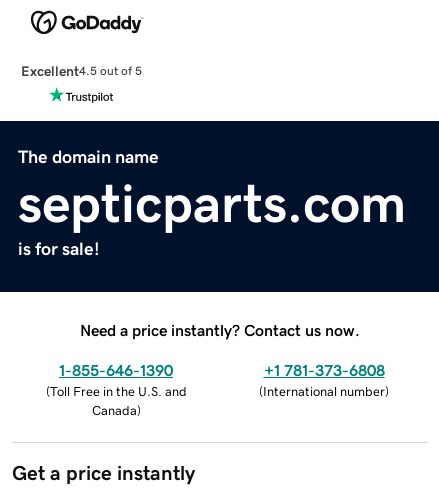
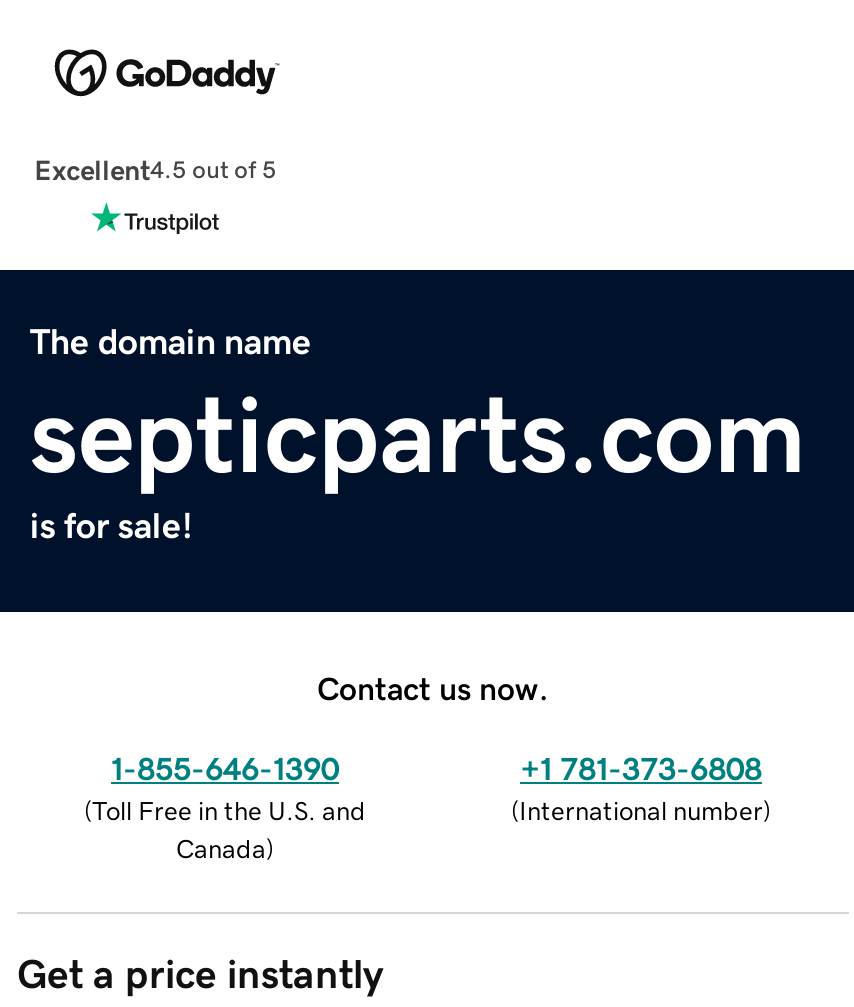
[80,322,360,338] Need a price instantly? Contact us now. -> [317,671,549,703] Contact us now.

